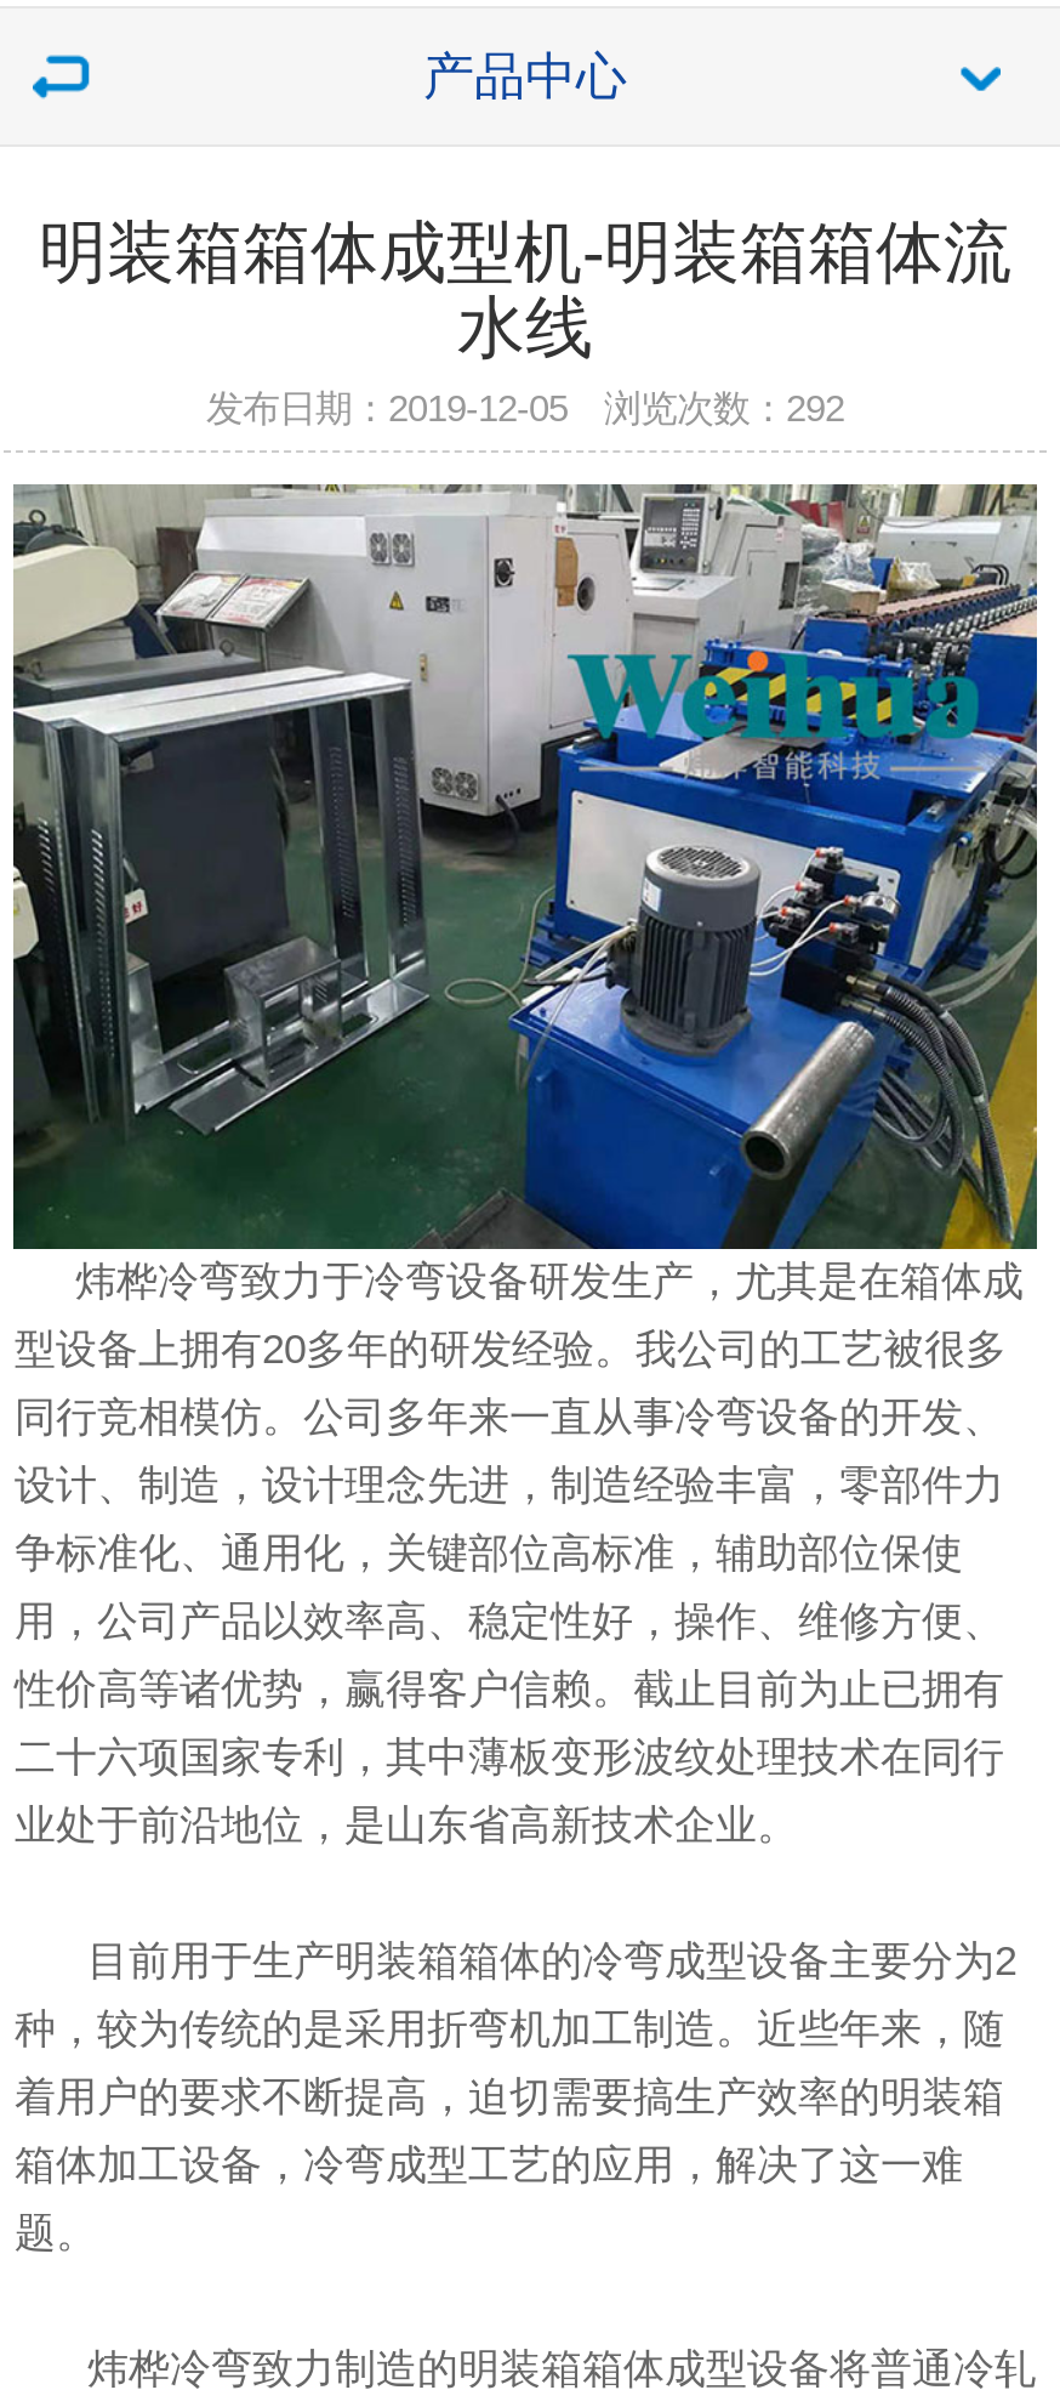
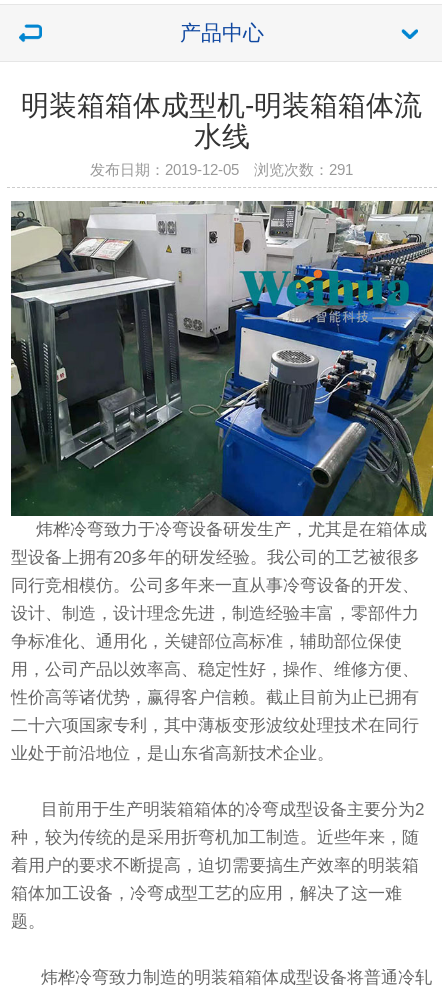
[206,387,844,428] 发布日期：2019-12-05 浏览次数：292 -> [90,161,353,178] 发布日期：2019-12-05 浏览次数：291

